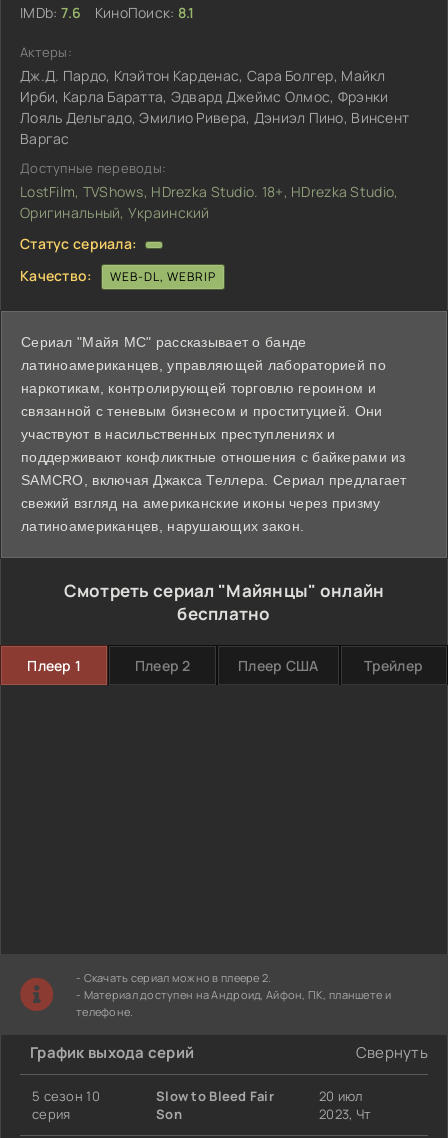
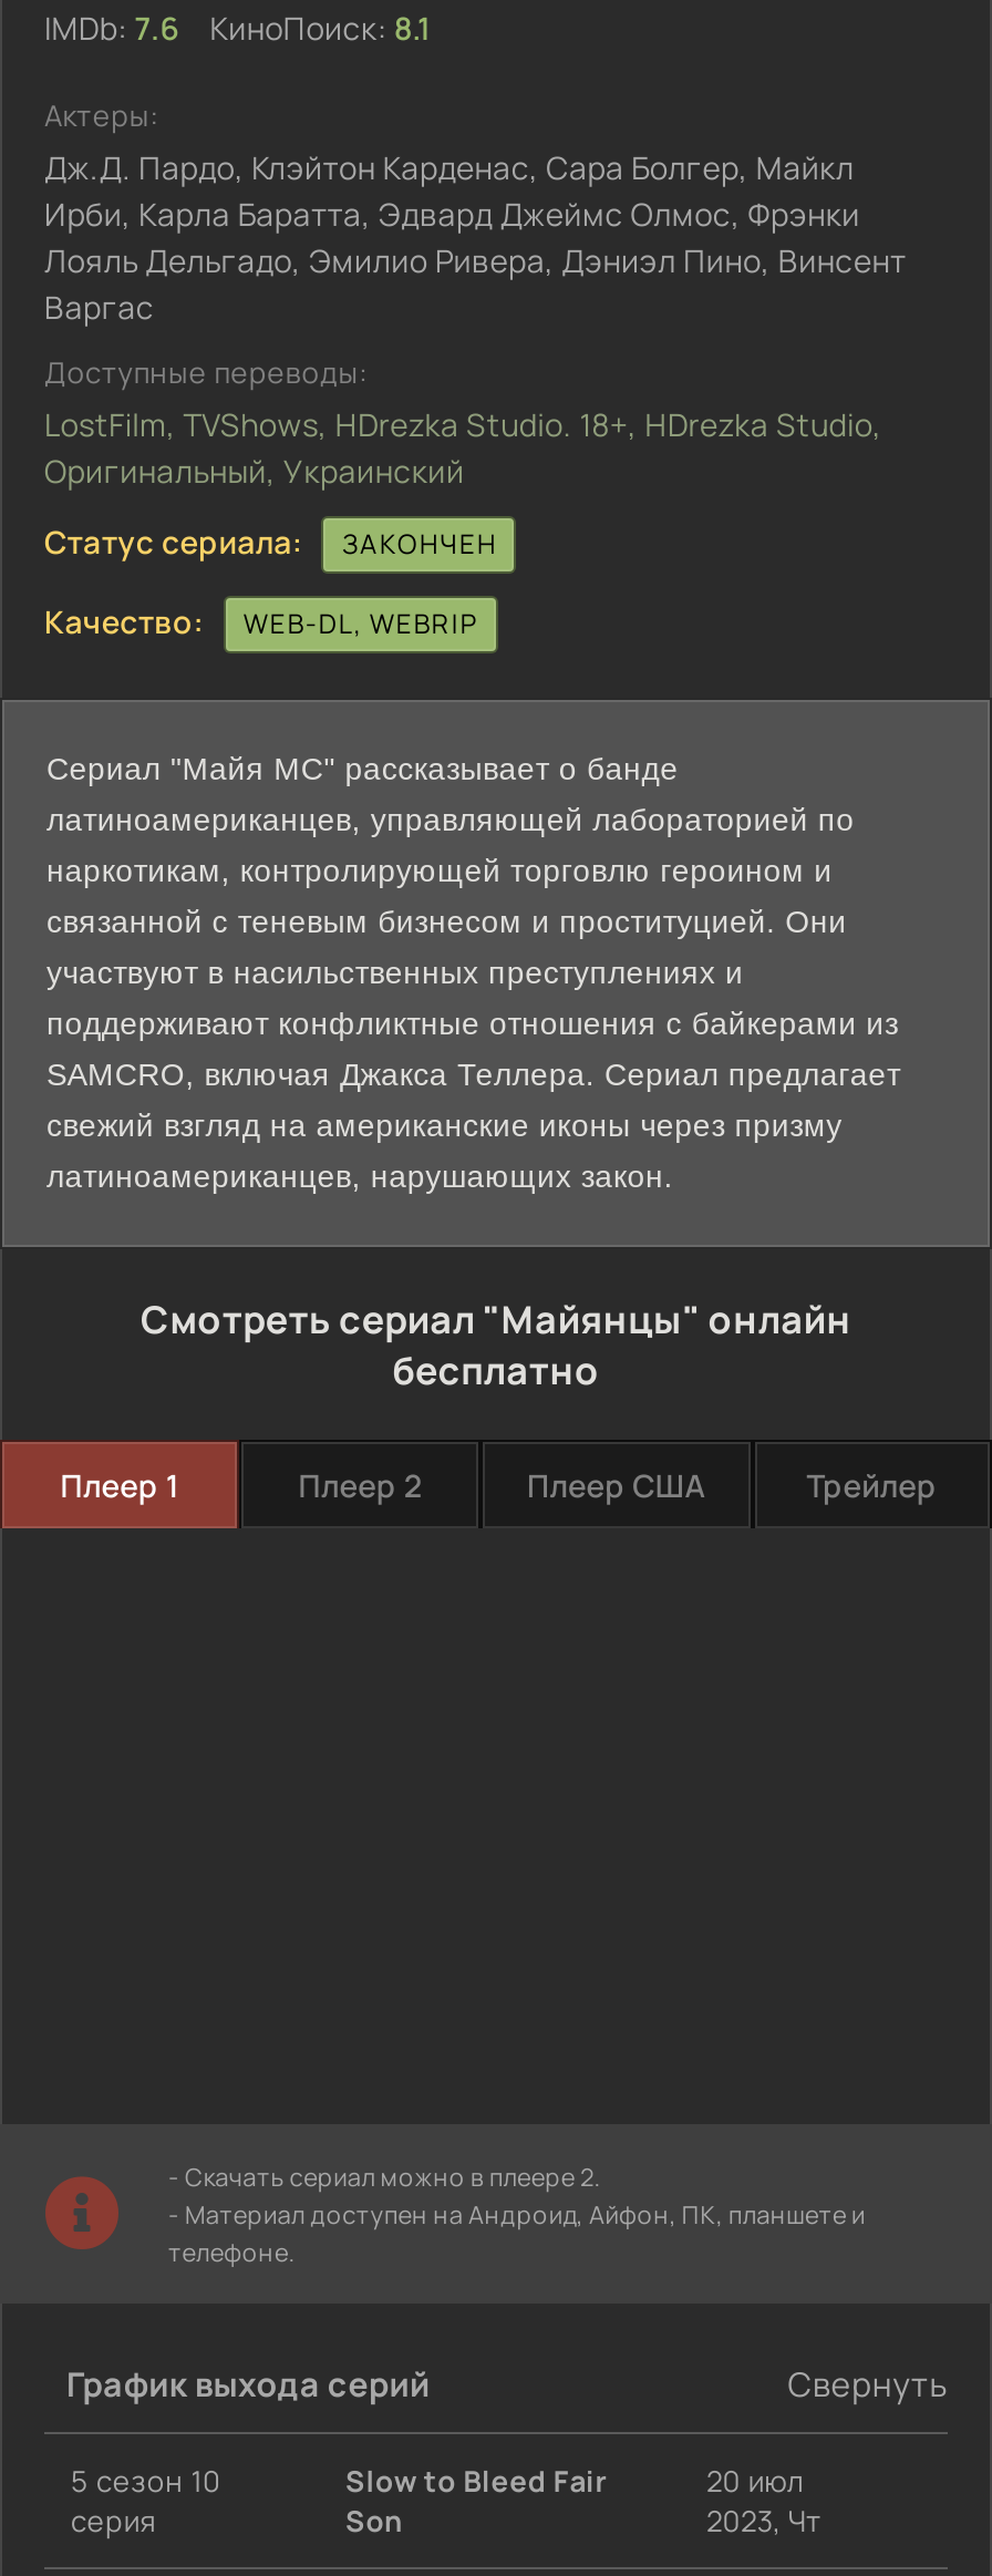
none -> [342,525,497,563] ЗАКОНЧЕН

